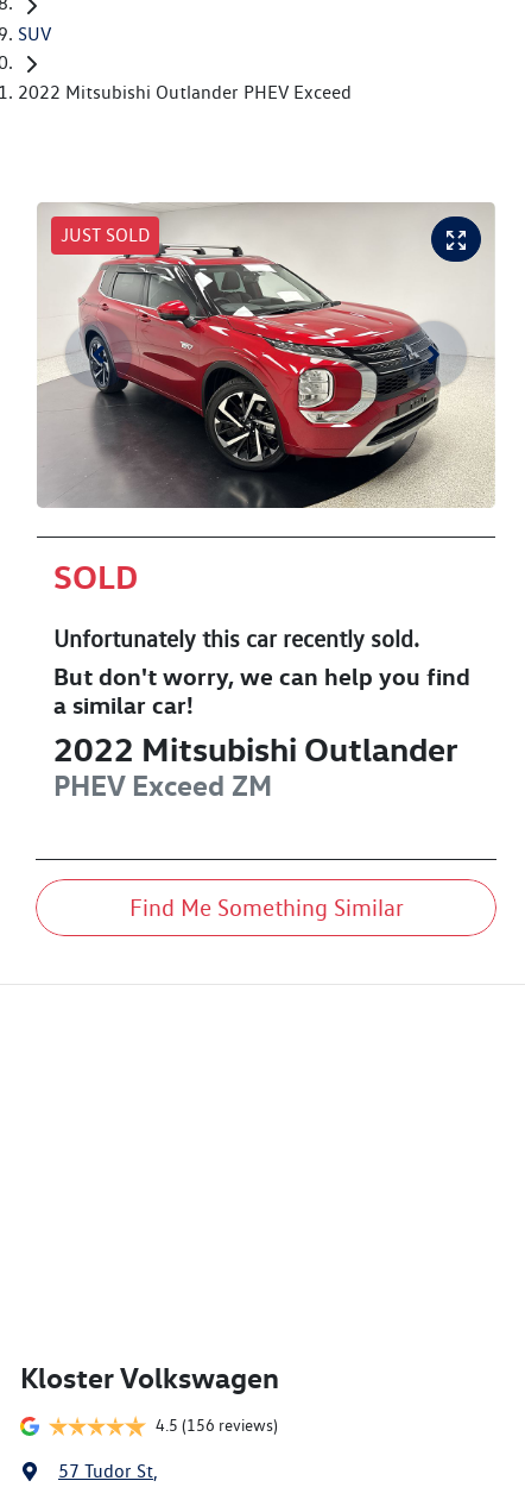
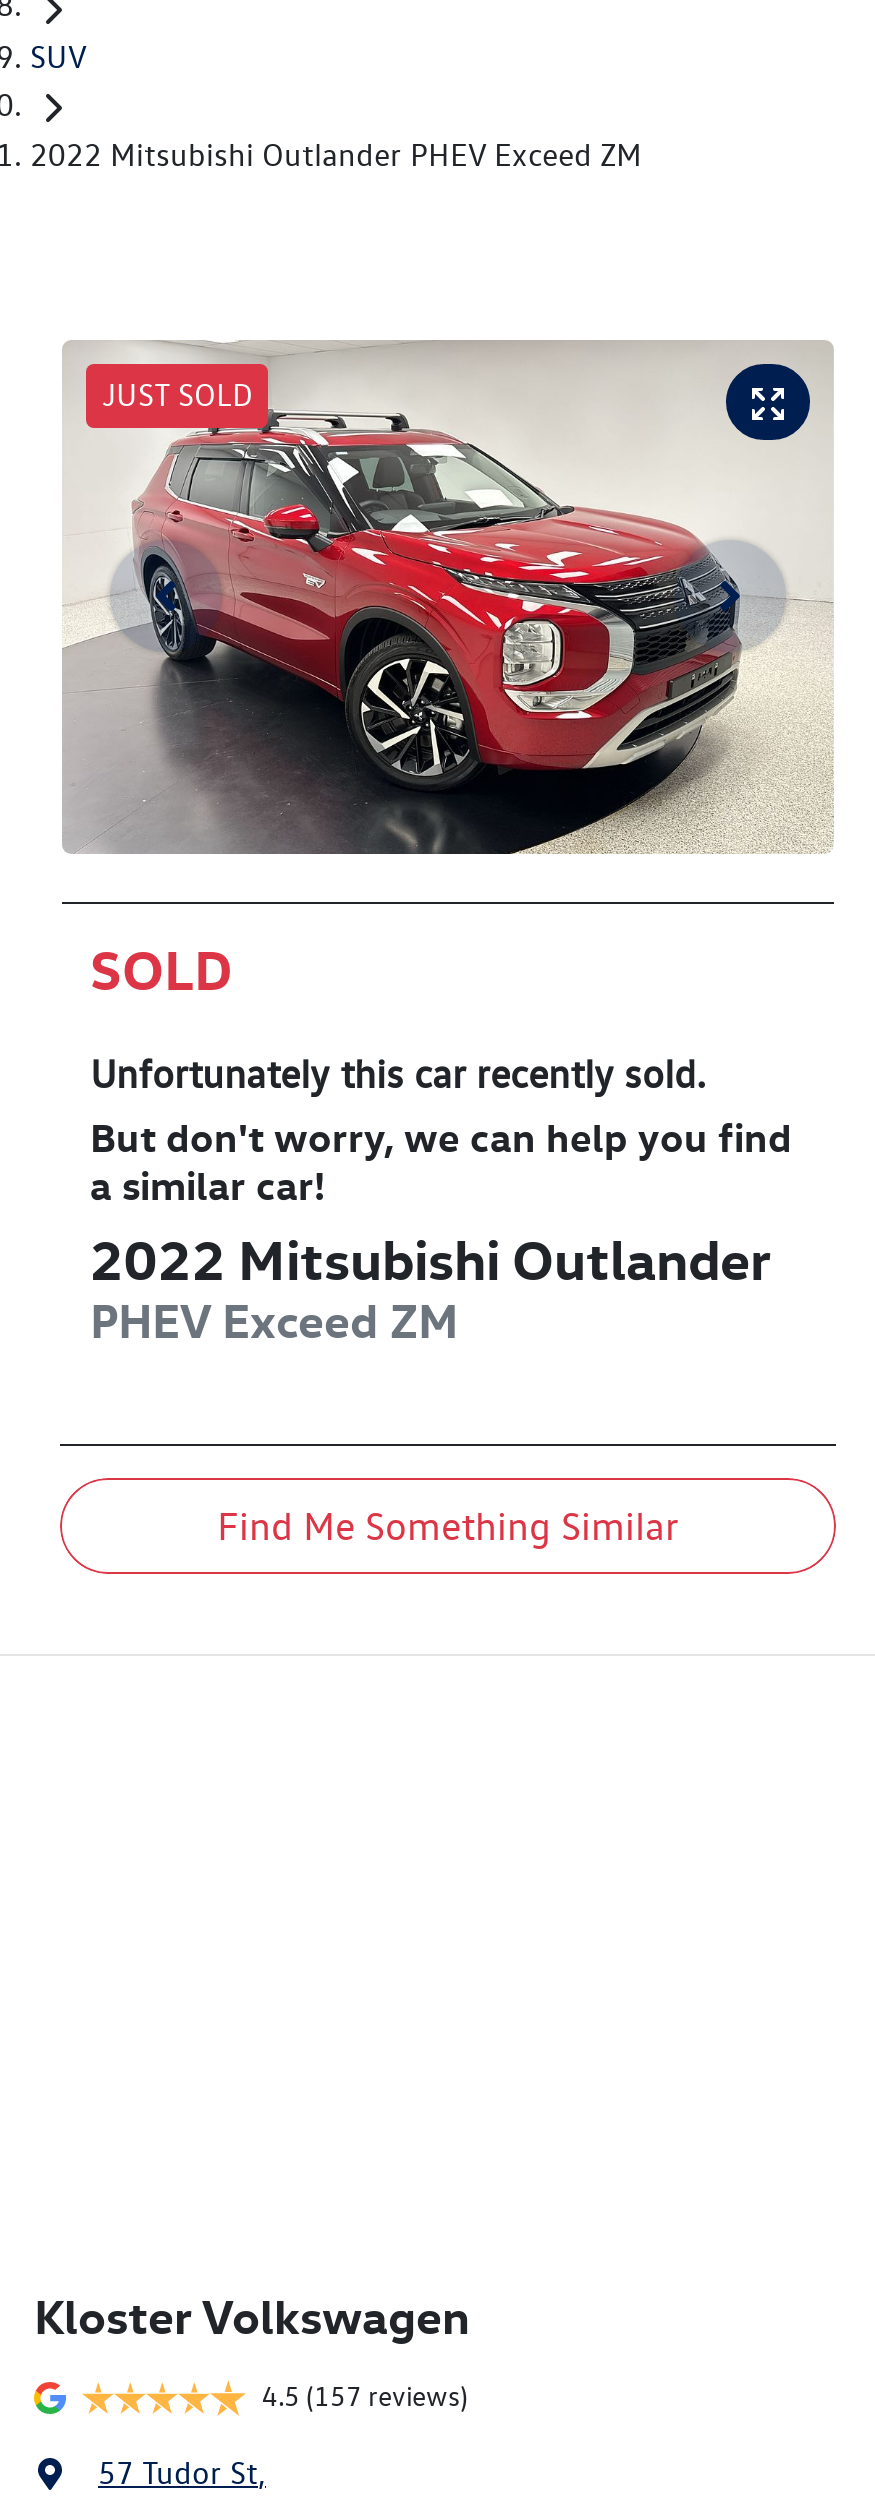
[18,81,352,103] 2022 Mitsubishi Outlander PHEV Exceed -> [30,135,642,173] 2022 Mitsubishi Outlander PHEV Exceed ZM
[156,1416,278,1435] 4.5 (156 reviews) -> [262,2380,468,2412] 4.5 (157 reviews)

